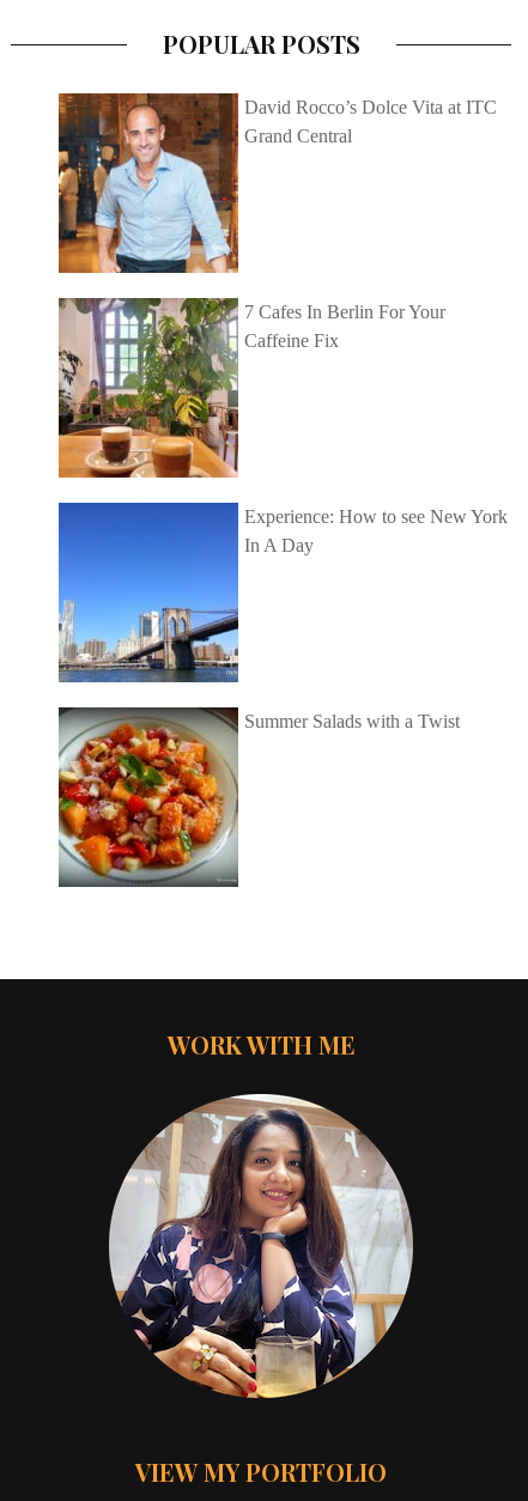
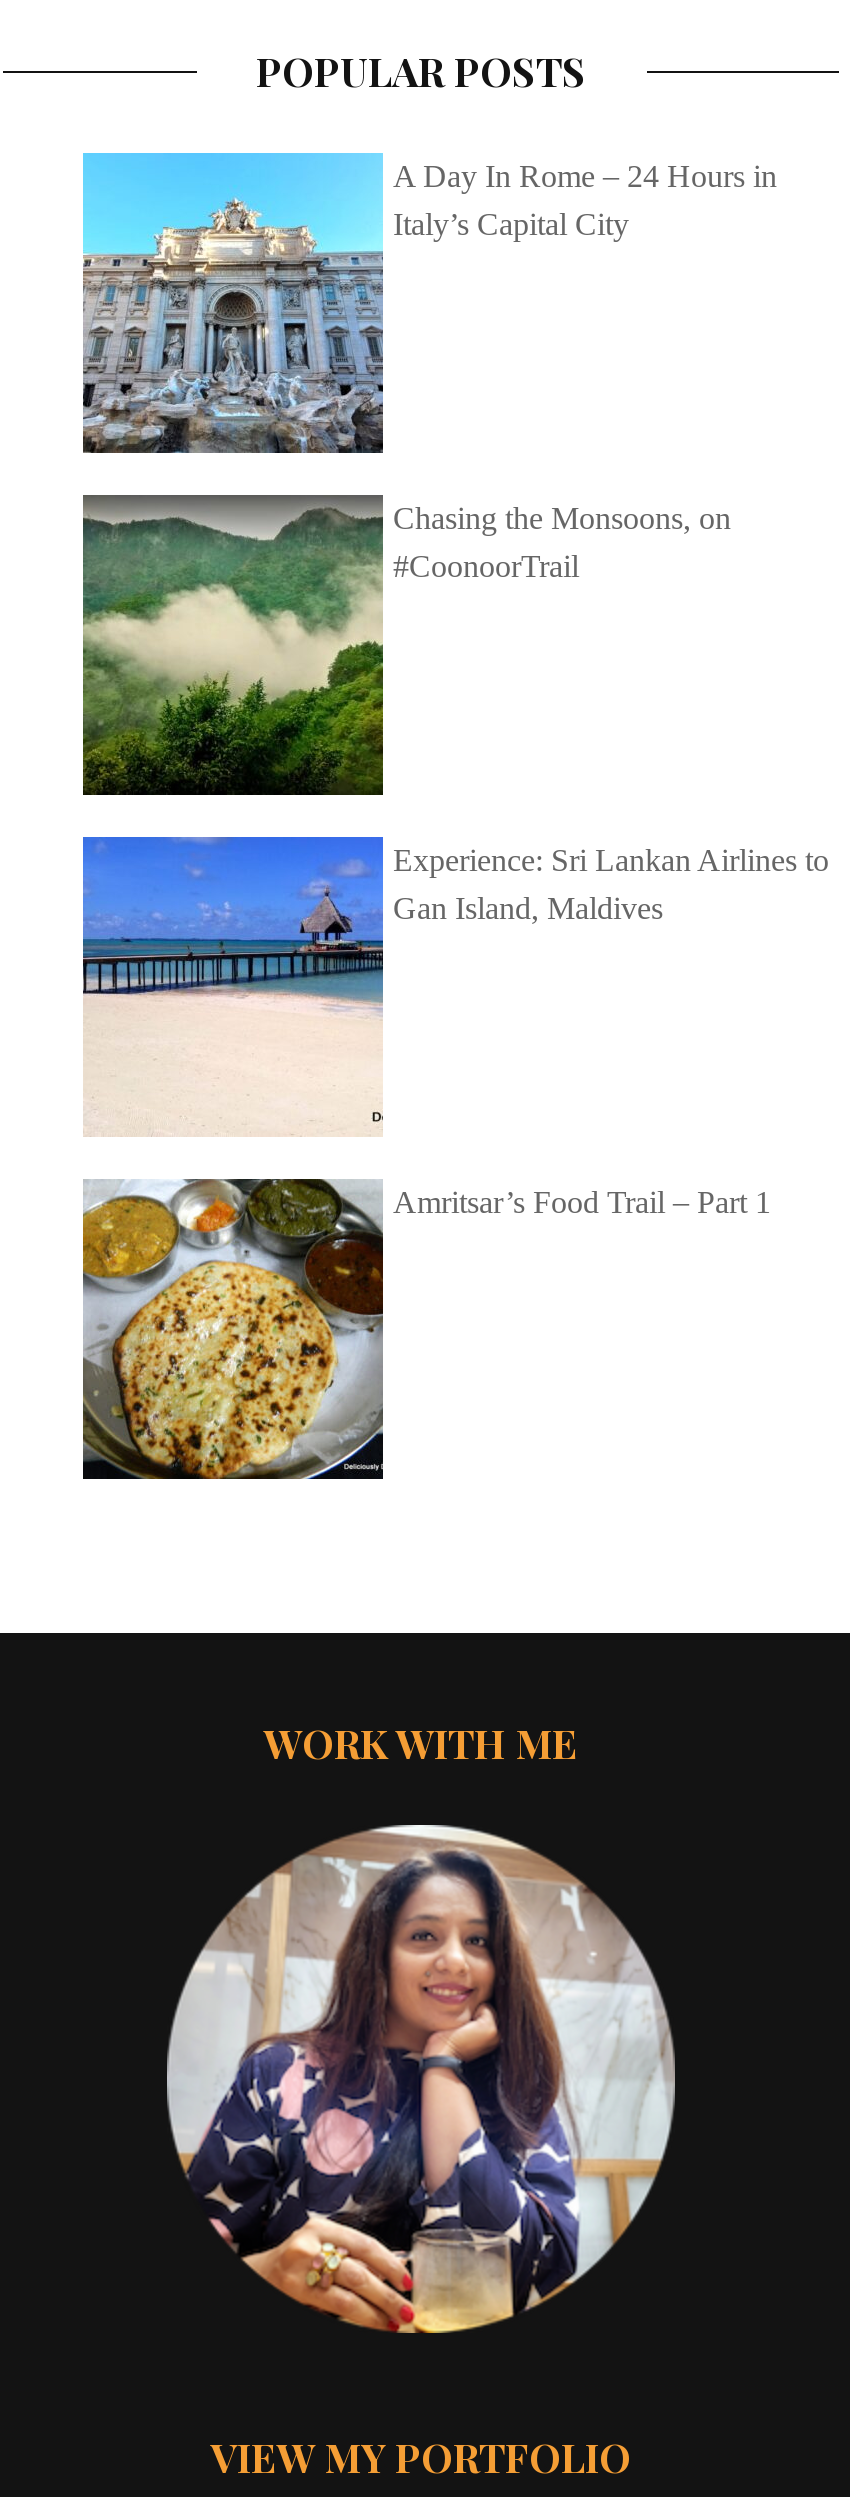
[57,92,497,274] [image] | David Rocco’s Dolce Vita at ITC | Grand Central -> [81,151,777,455] [image] | A Day In Rome – 24 Hours in | Italy’s Capital City
[57,298,445,479] [image] | 7 Cafes In Berlin For Your | Caffeine Fix -> [81,495,731,797] [image] | Chasing the Monsoons, on | #CoonoorTrail
[57,503,508,683] [image] | Experience: How to see New York | In A Day -> [81,837,829,1137] [image] | Experience: Sri Lankan Airlines to | Gan Island, Maldives
[57,706,460,887] [image] | Summer Salads with a Twist -> [81,1179,771,1479] [image] | Amritsar’s Food Trail – Part 1

